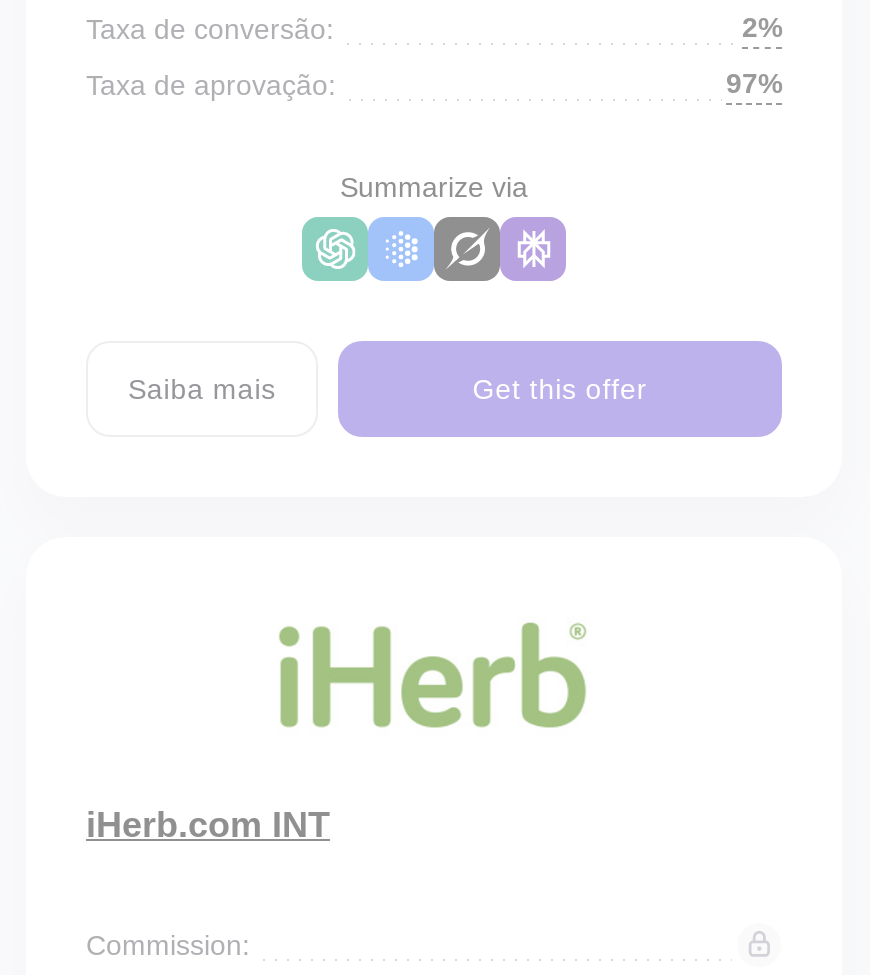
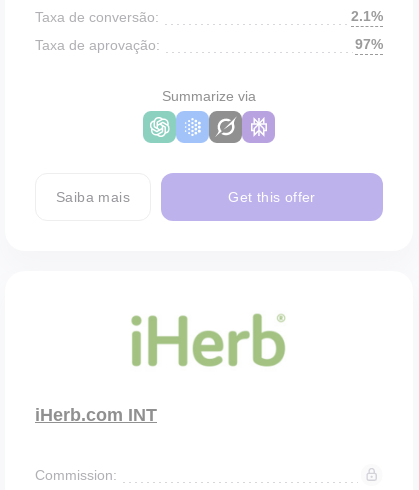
[742,11,782,43] 2% -> [351,8,383,24] 2.1%

